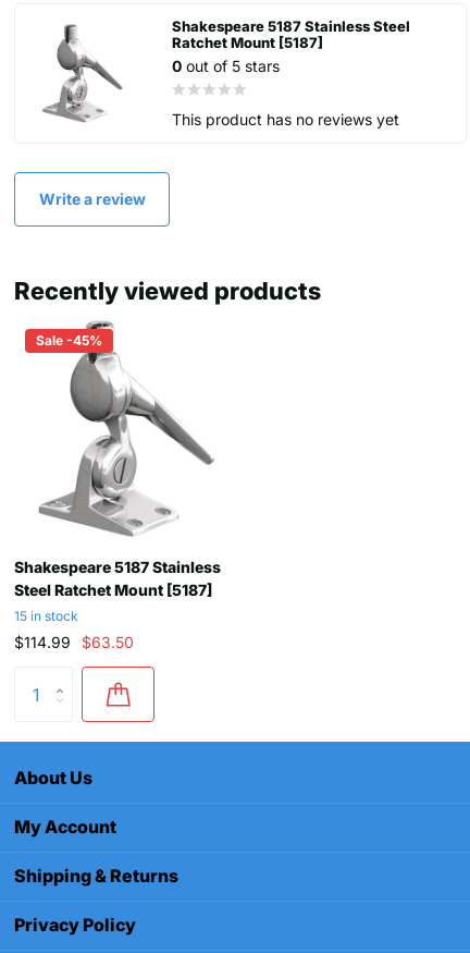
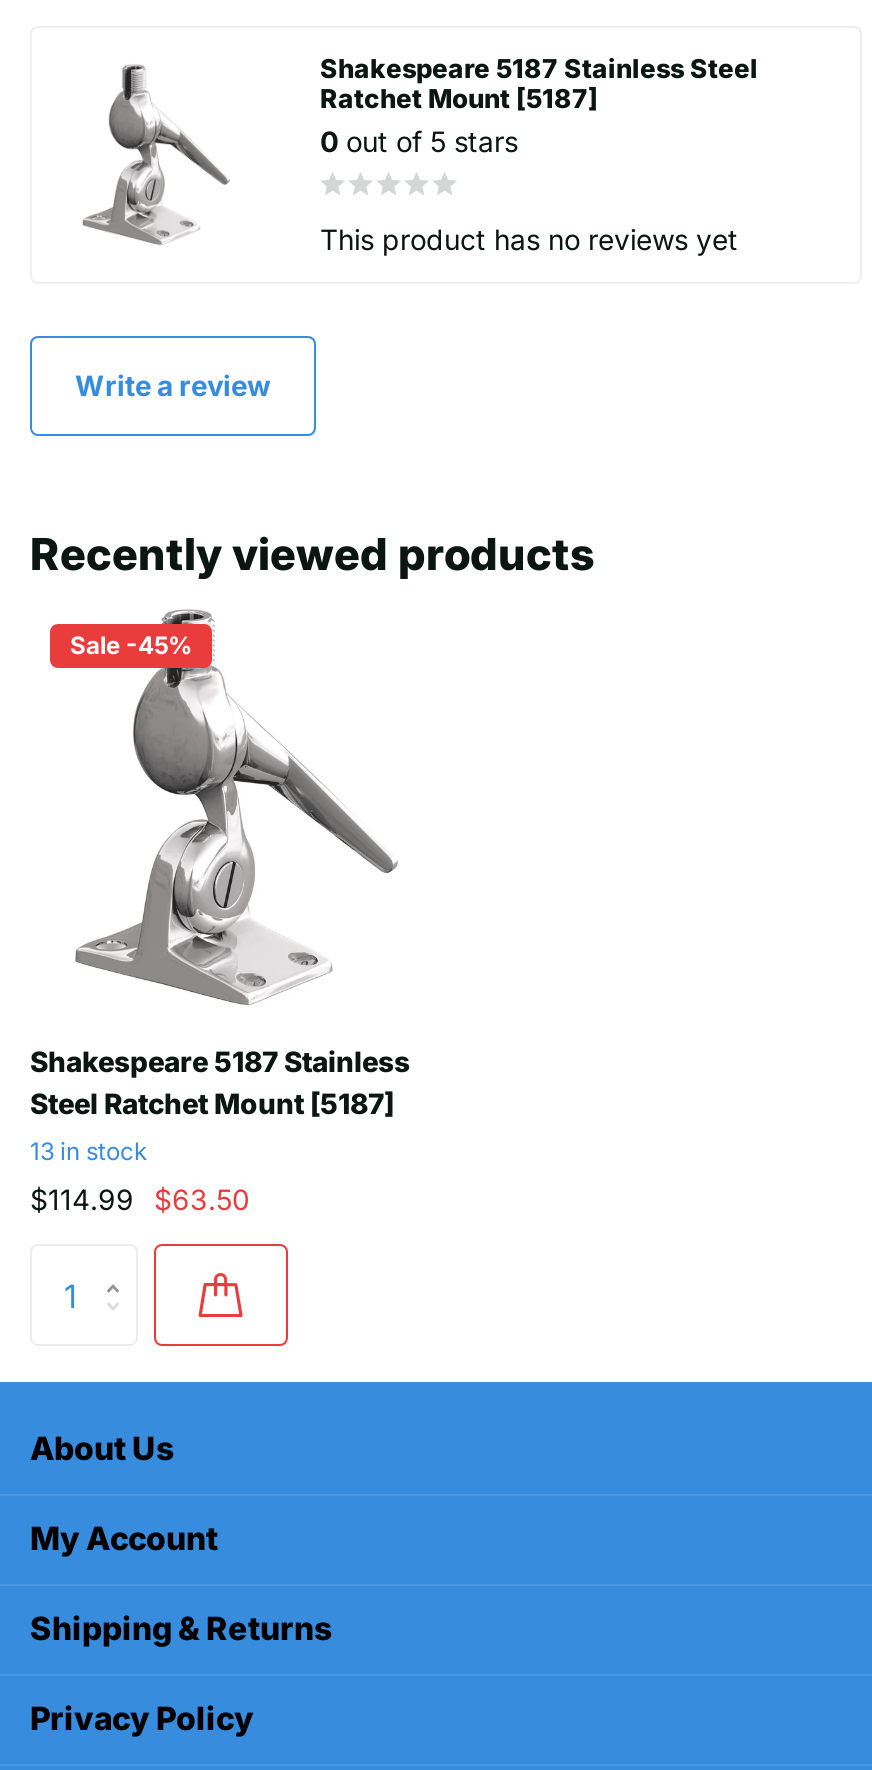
[14,608,78,625] 15 in stock -> [30,1137,148,1167] 13 in stock

